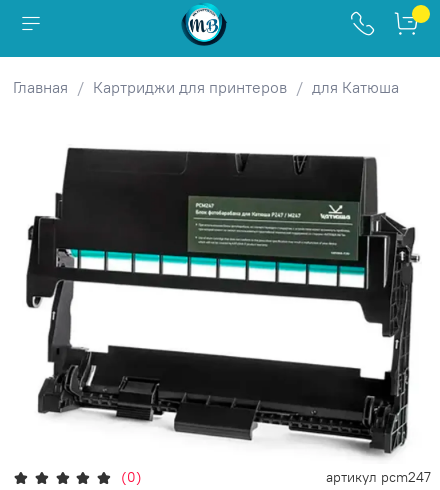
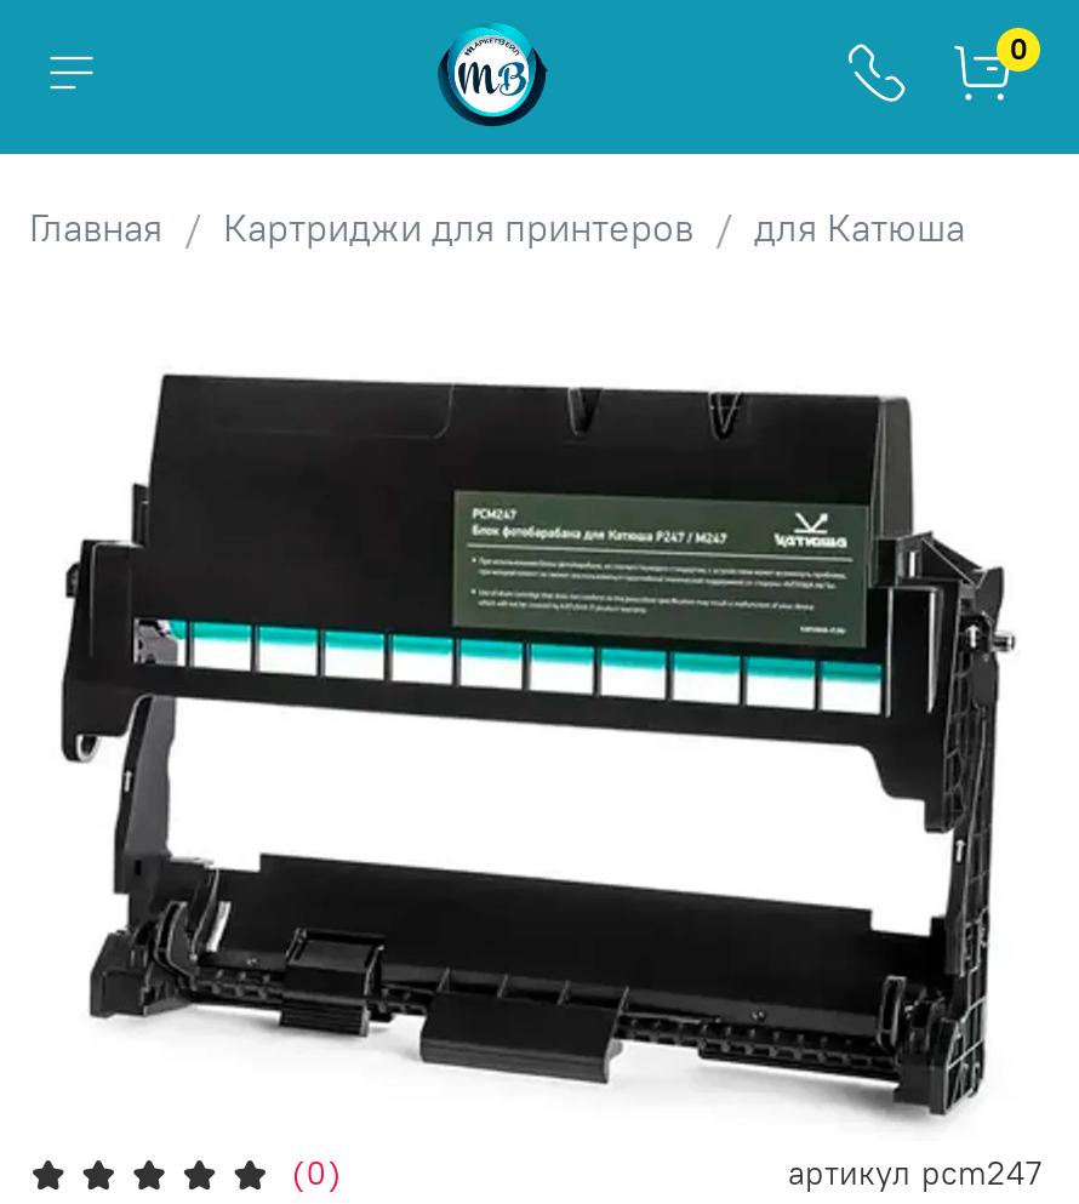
none -> [1010,30,1027,67] 0

